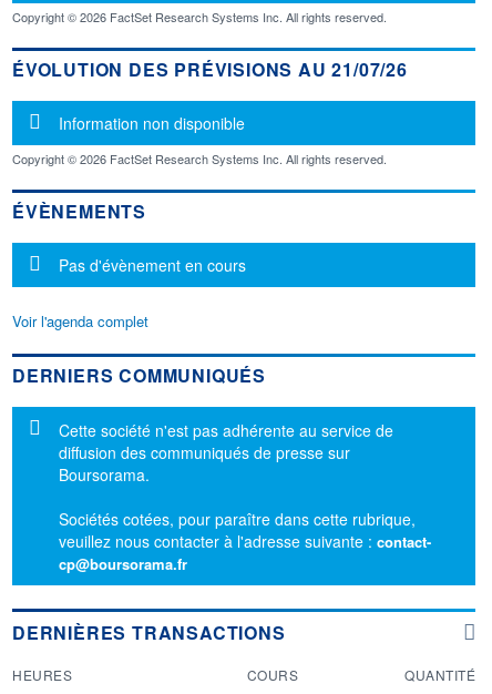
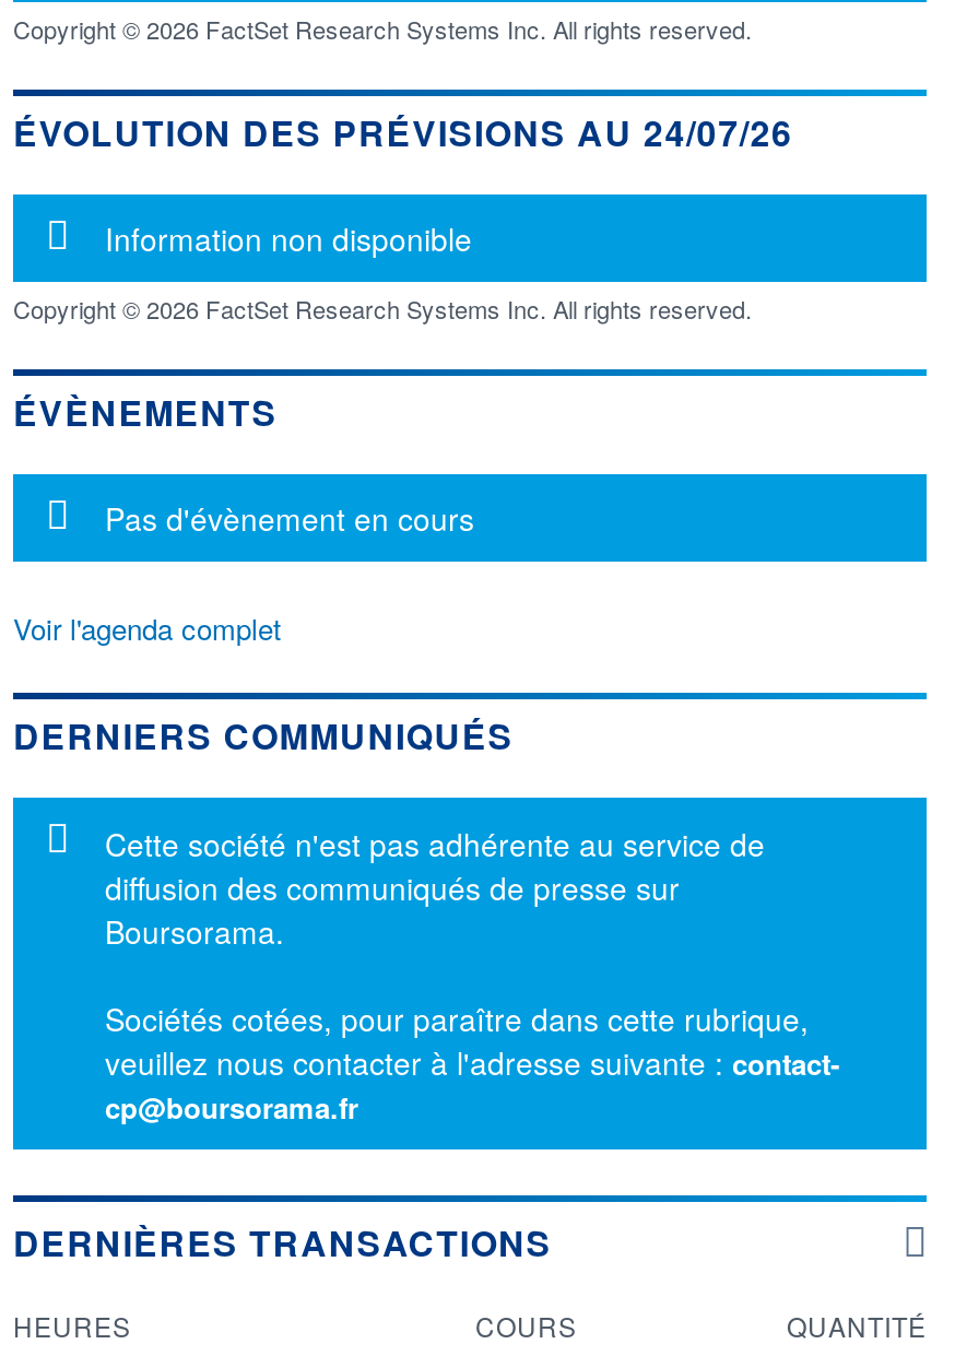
[12,57,408,82] ÉVOLUTION DES PRÉVISIONS AU 21/07/26 -> [13,107,793,157] ÉVOLUTION DES PRÉVISIONS AU 24/07/26

